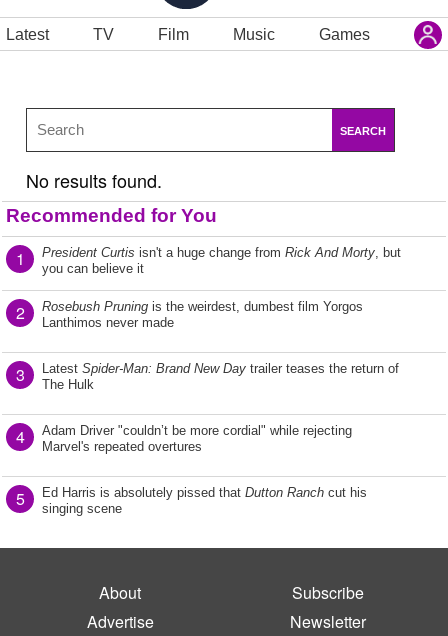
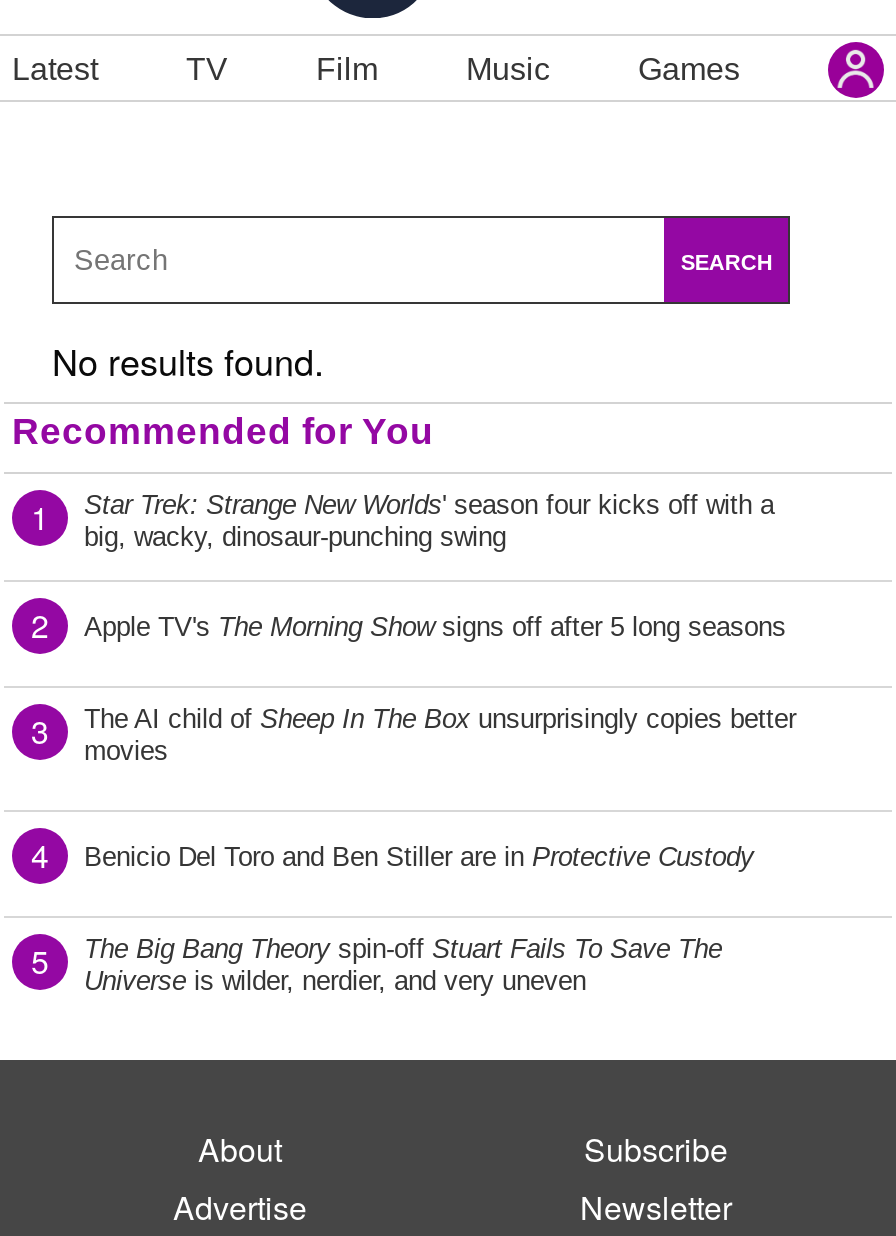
[42,245,401,276] President Curtis isn't a huge change from Rick And Morty, but | you can believe it -> [84,490,774,552] Star Trek: Strange New Worlds ' season four kicks off with a | big, wacky, dinosaur-punching swing
[42,299,363,330] Rosebush Pruning is the weirdest, dumbest film Yorgos | Lanthimos never made -> [84,612,786,642] Apple TV's The Morning Show signs off after 5 long seasons
[42,361,399,392] Latest Spider-Man: Brand New Day trailer teases the return of | The Hulk -> [84,704,796,766] The AI child of Sheep In The Box unsurprisingly copies better | movies
[42,423,352,454] Adam Driver "couldn’t be more cordial" while rejecting | Marvel's repeated overtures -> [84,842,754,872] Benicio Del Toro and Ben Stiller are in Protective Custody
[42,485,367,516] Ed Harris is absolutely pissed that Dutton Ranch cut his | singing scene -> [84,934,722,996] The Big Bang Theory spin-off Stuart Fails To Save The | Universe is wilder, nerdier, and very uneven

